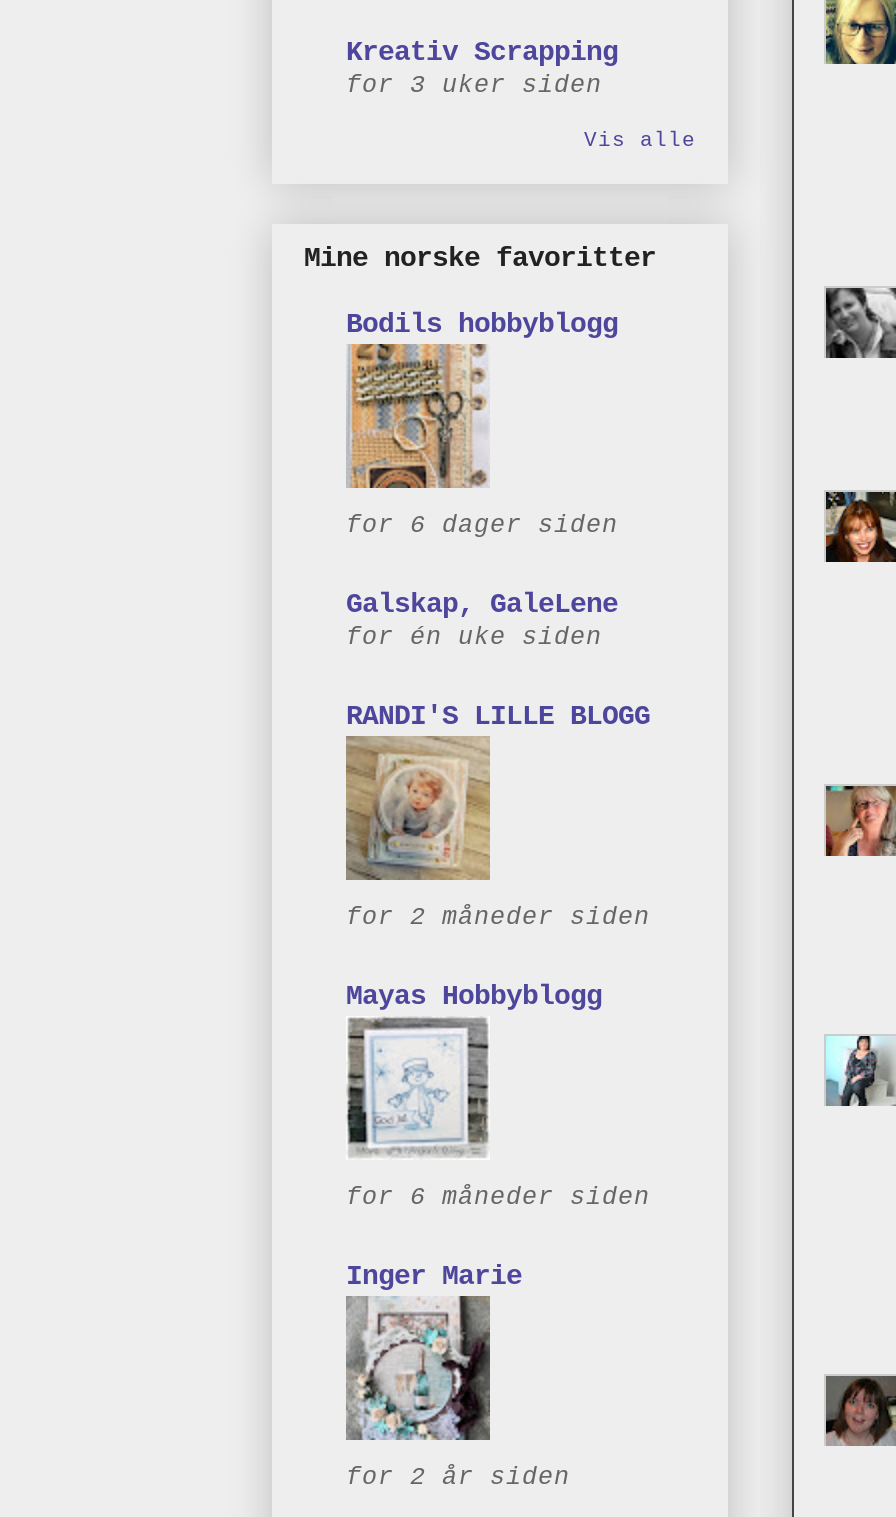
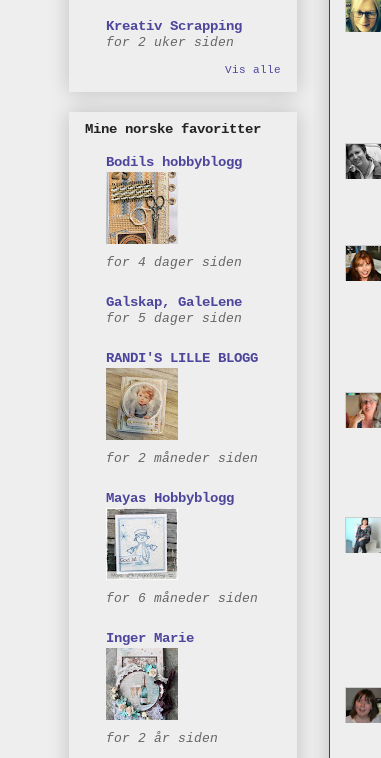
[346,70,602,100] for 3 uker siden -> [106,35,234,50] for 2 uker siden
[346,511,618,541] for 6 dager siden -> [106,255,242,270] for 4 dager siden
[346,623,602,653] for én uke siden -> [106,311,242,326] for 5 dager siden

